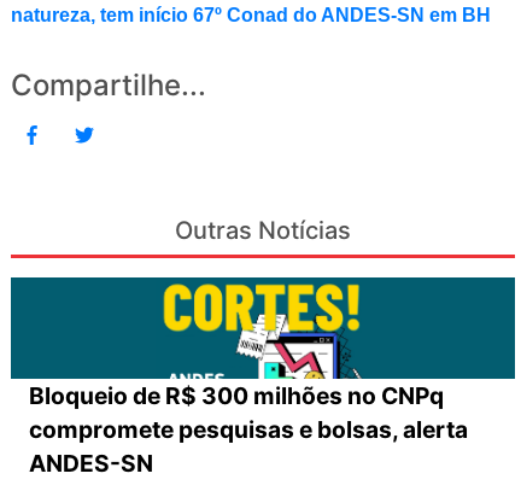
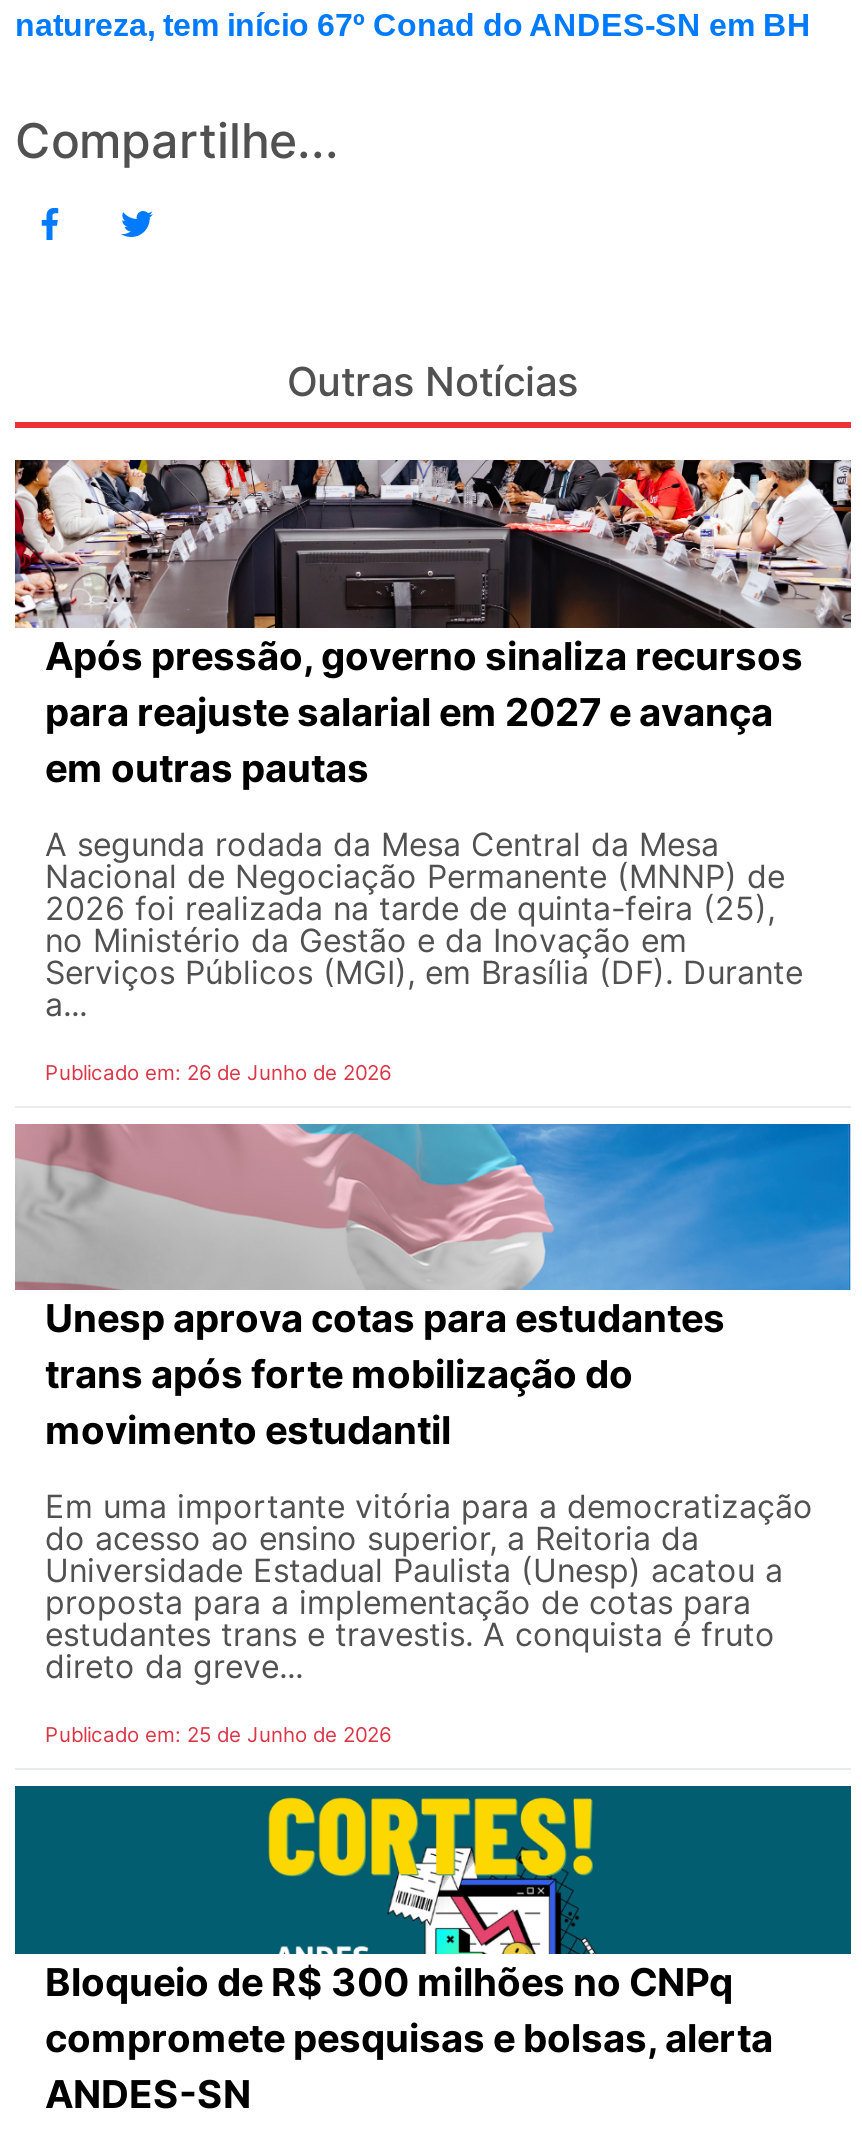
none -> [13,458,853,1083] [image] | Após pressão, governo sinaliza recursos | para reajuste salarial em 2027 e avança | em outras pautas | A segunda rodada da Mesa Central da Mesa | Nacional de Negociação Permanente (MNNP) de | 2026 foi realizada na tarde de quinta-feira (25), | no Ministério da Gestão e da Inovação em | Serviços Públicos (MGI), em Brasília (DF). Durante | a... | Publicado em: 26 de Junho de 2026
none -> [13,1122,853,1746] [image] | Unesp aprova cotas para estudantes | trans após forte mobilização do | movimento estudantil | Em uma importante vitória para a democratização | do acesso ao ensino superior, a Reitoria da | Universidade Estadual Paulista (Unesp) acatou a | proposta para a implementação de cotas para | estudantes trans e travestis. A conquista é fruto | direto da greve... | Publicado em: 25 de Junho de 2026

